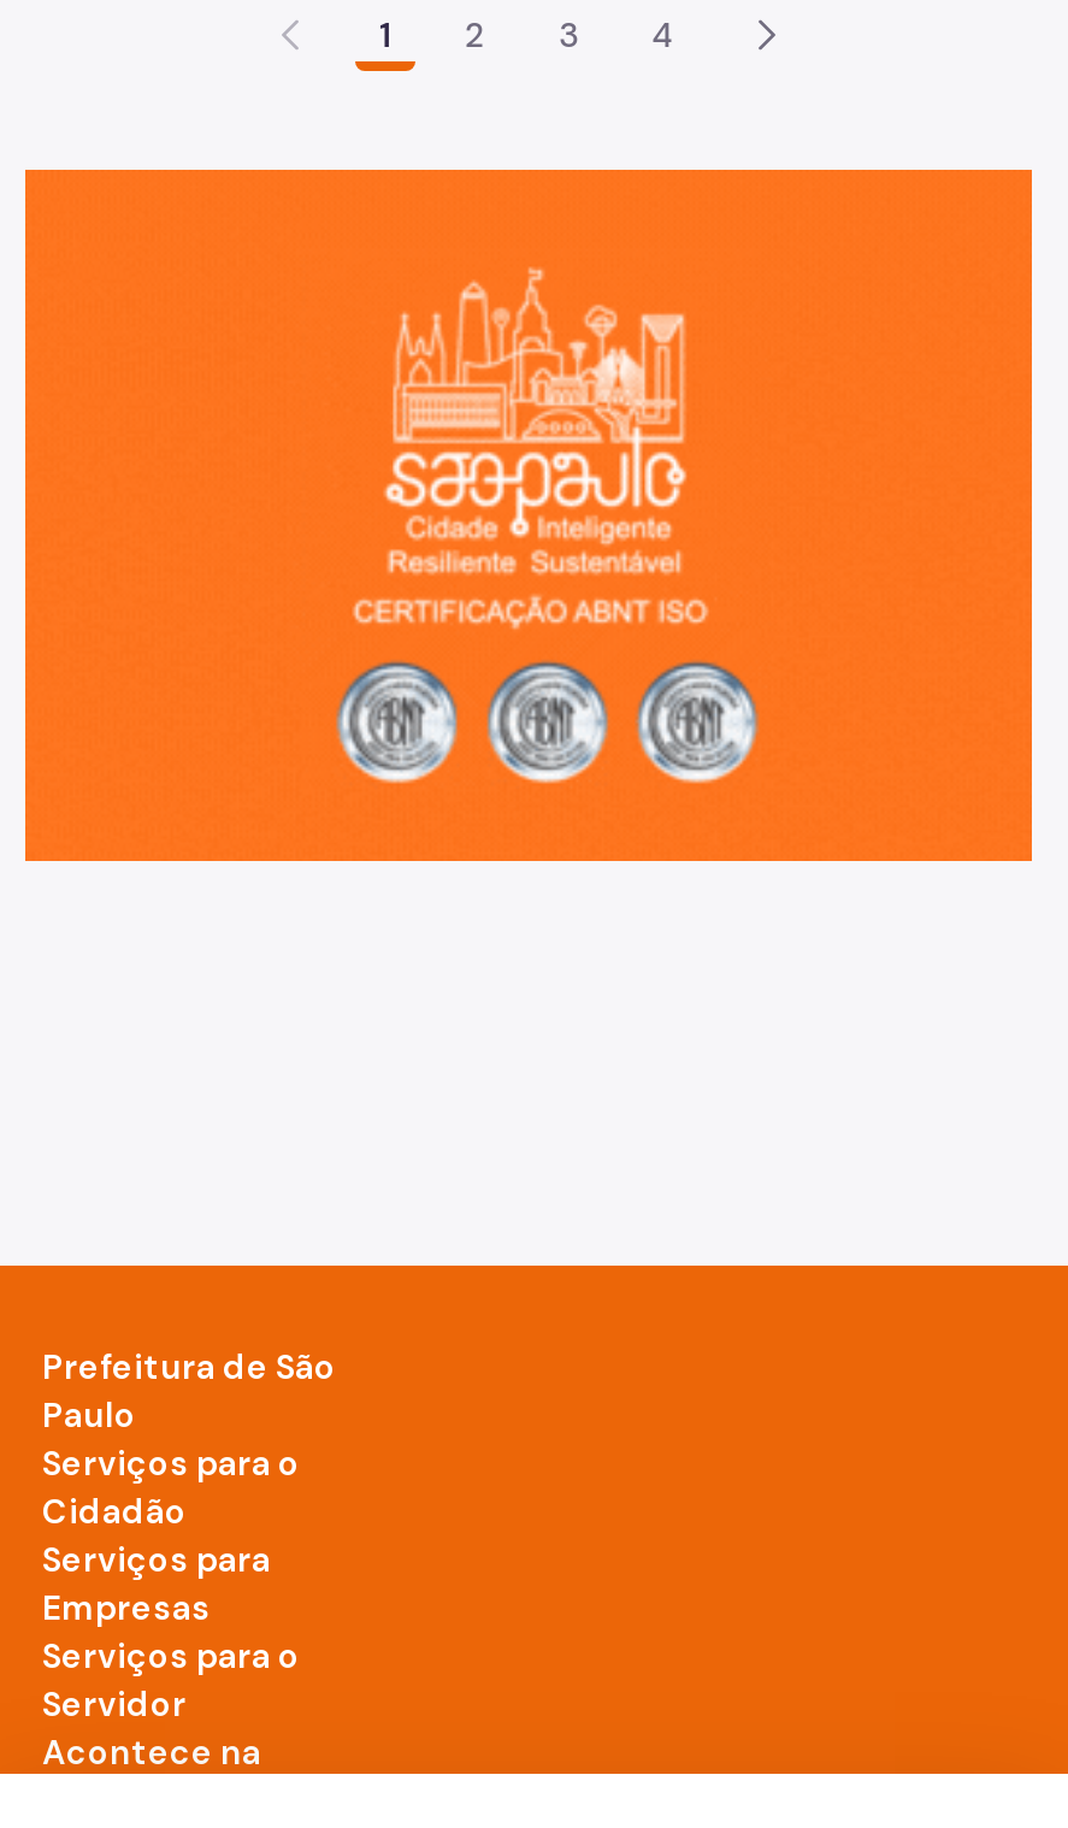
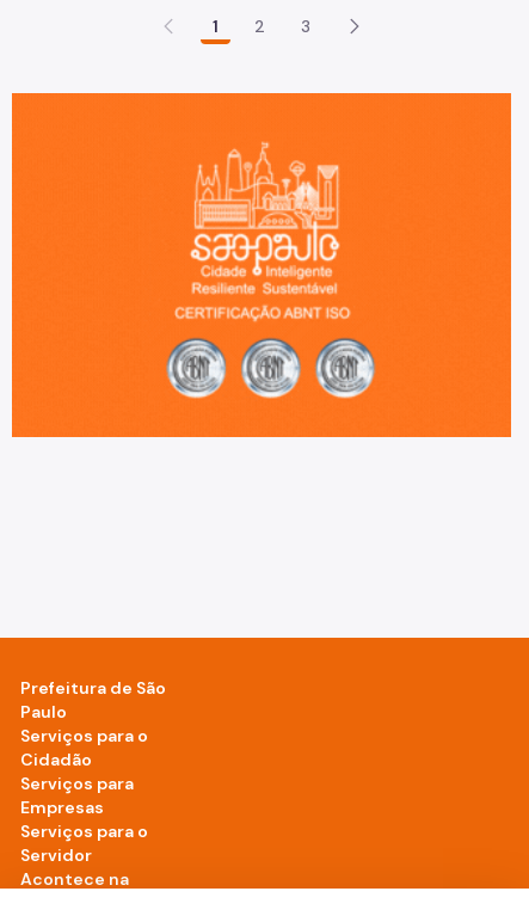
[652,13,677,56] 4 -> none

